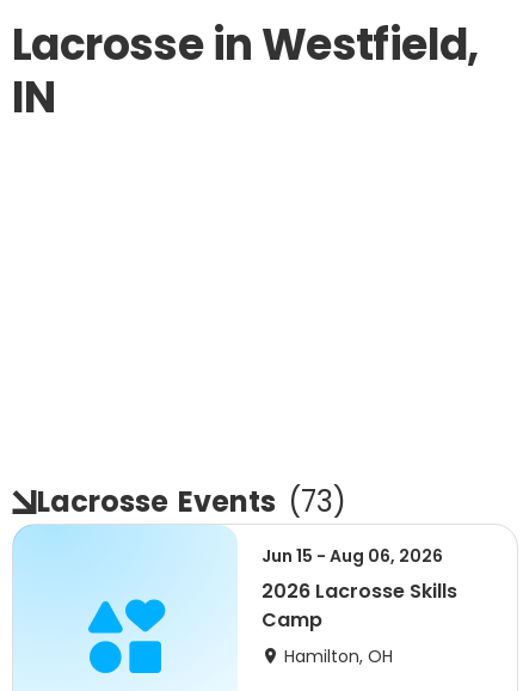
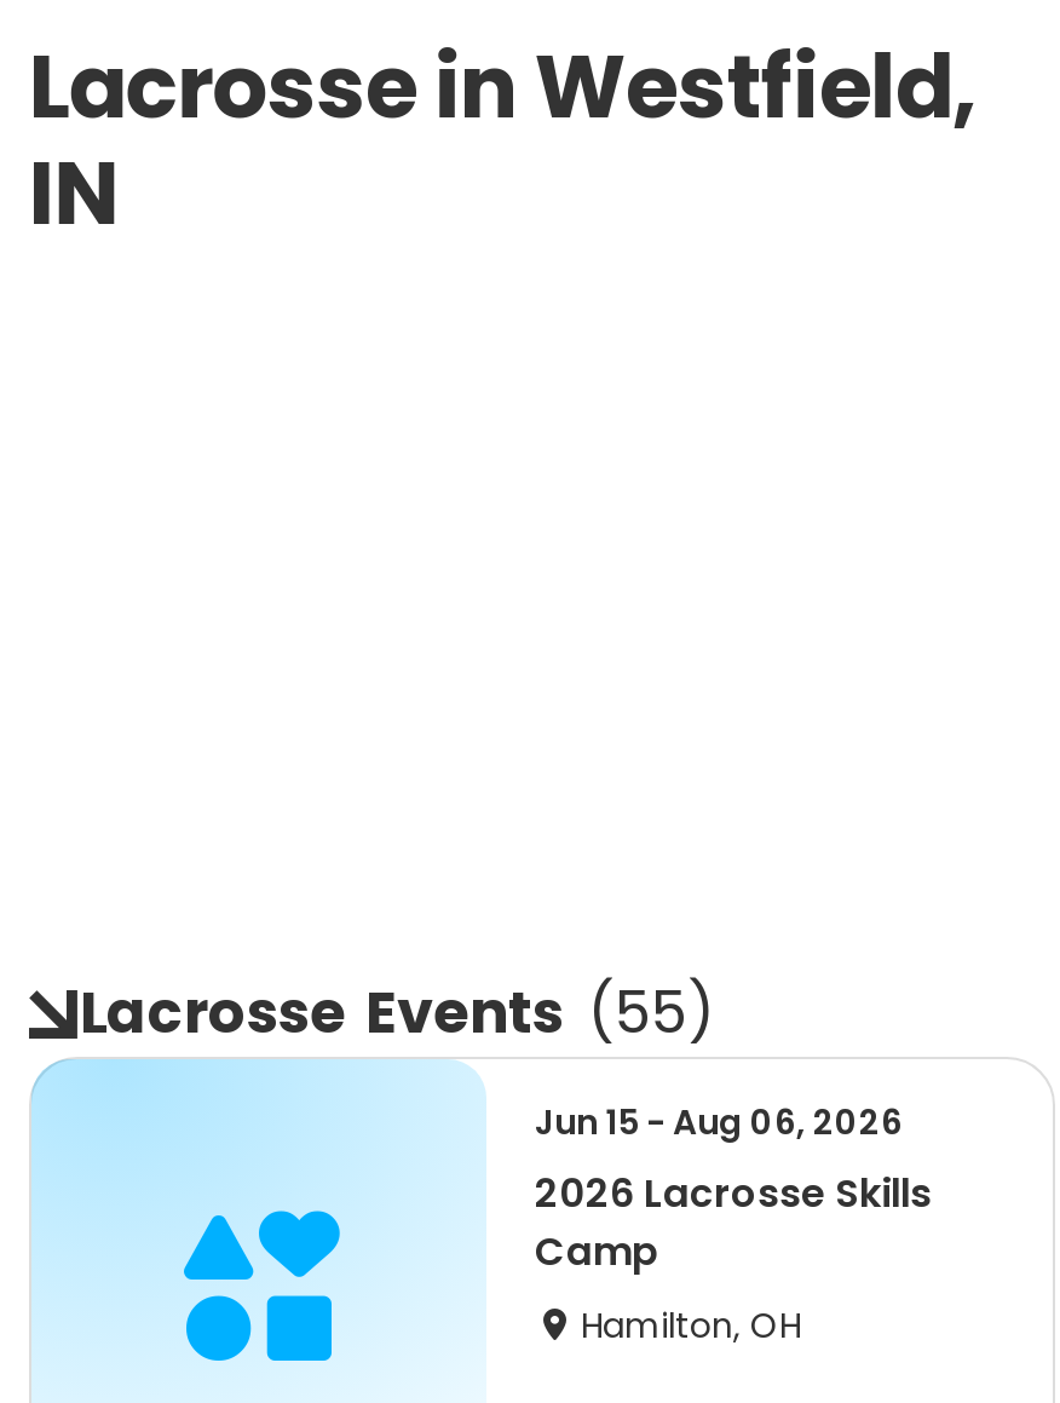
[37,482,346,521] Lacrosse Events (73) -> [80,972,714,1052] Lacrosse Events (55)

